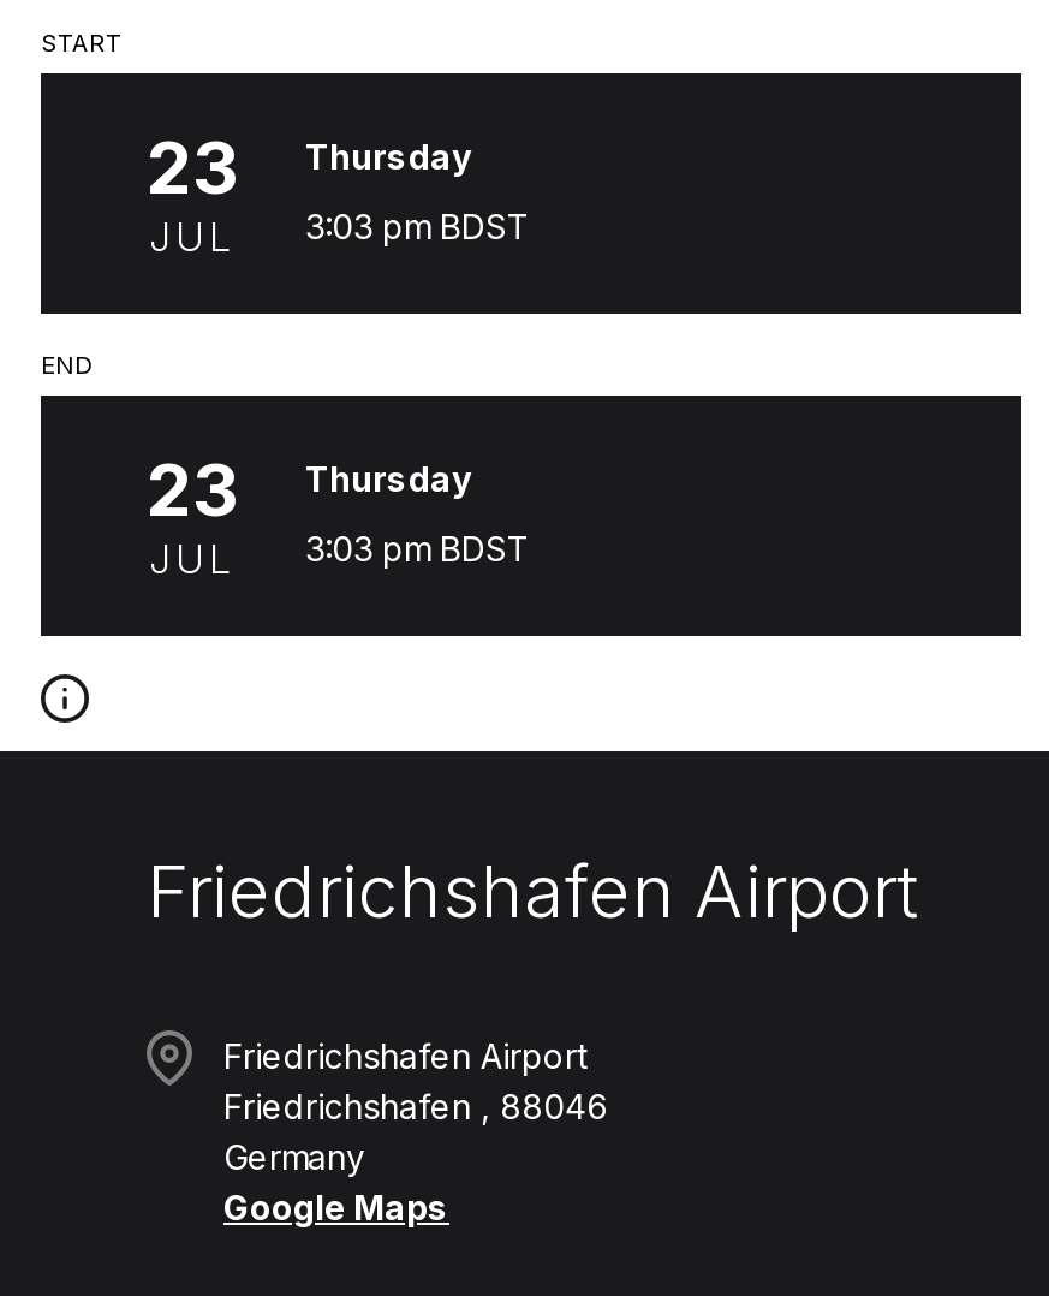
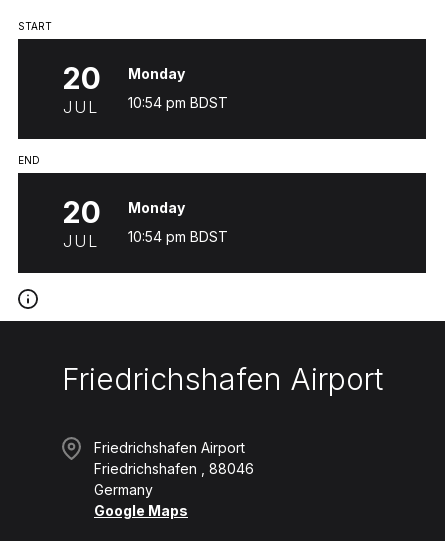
[147,124,238,210] 23 -> [61,60,100,96] 20
[305,136,471,177] Thursday -> [128,65,185,82] Monday
[149,207,531,261] JUL 3:03 pm BDST -> [63,94,228,117] JUL 10:54 pm BDST
[147,446,238,533] 23 -> [61,194,100,230] 20
[305,458,471,499] Thursday -> [128,199,185,216] Monday
[149,529,531,583] JUL 3:03 pm BDST -> [63,228,228,251] JUL 10:54 pm BDST

